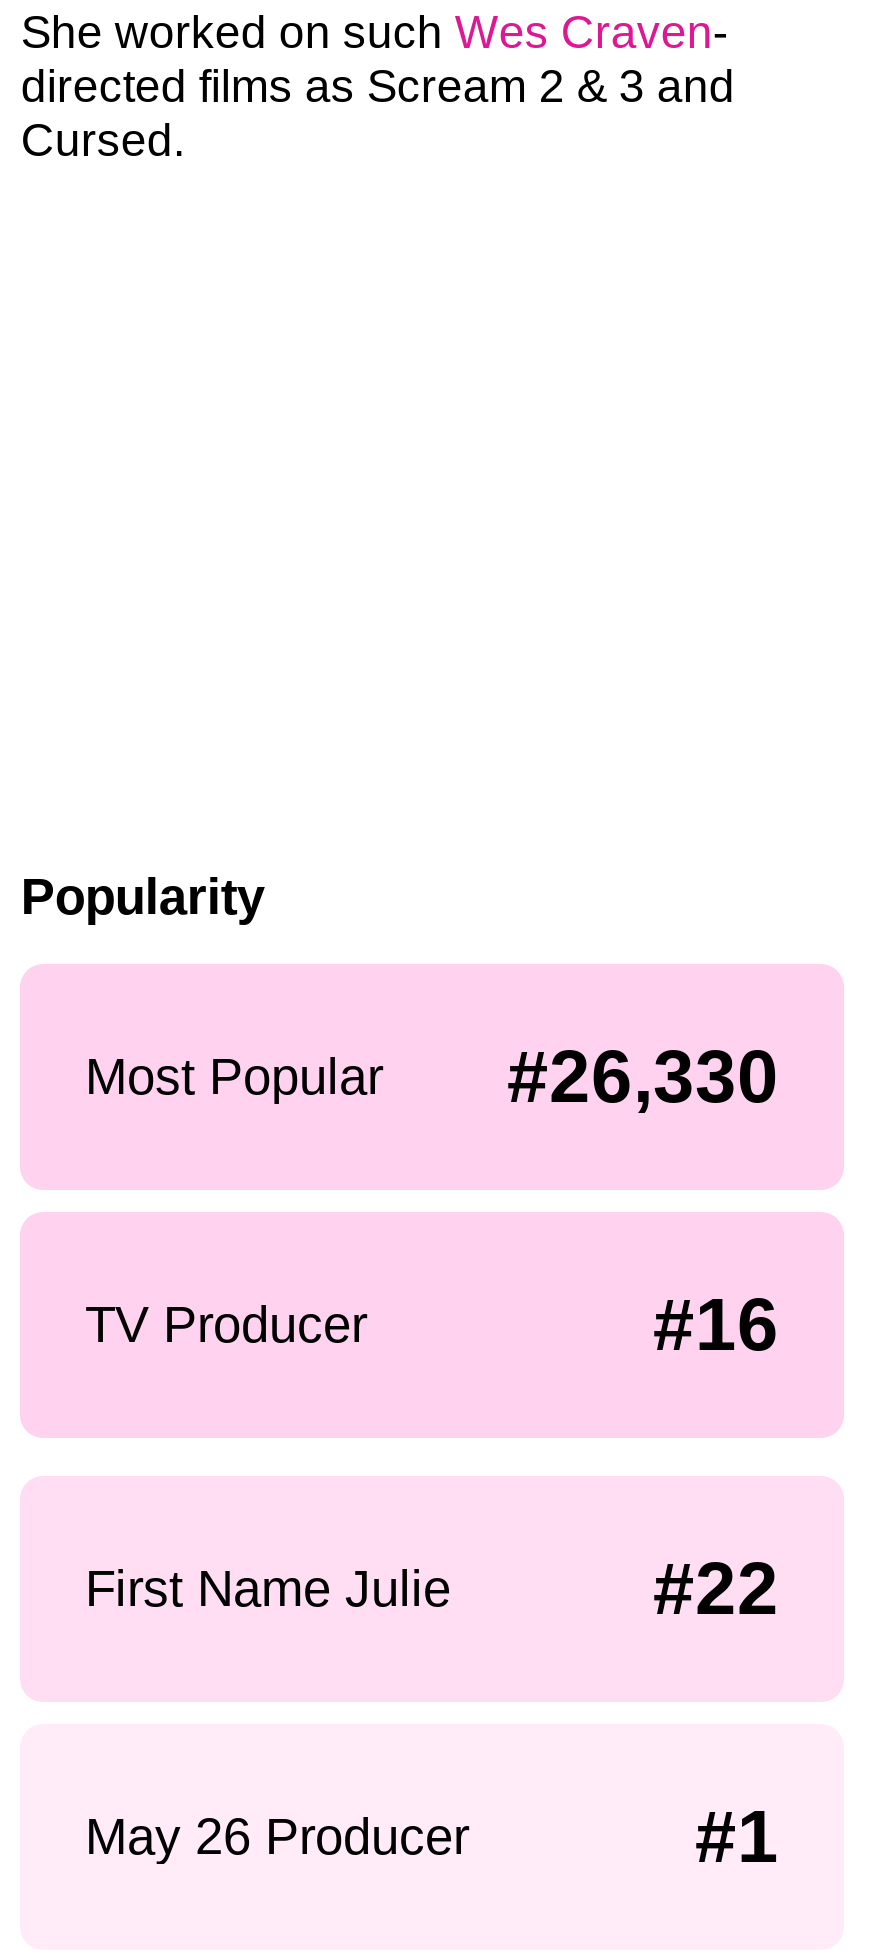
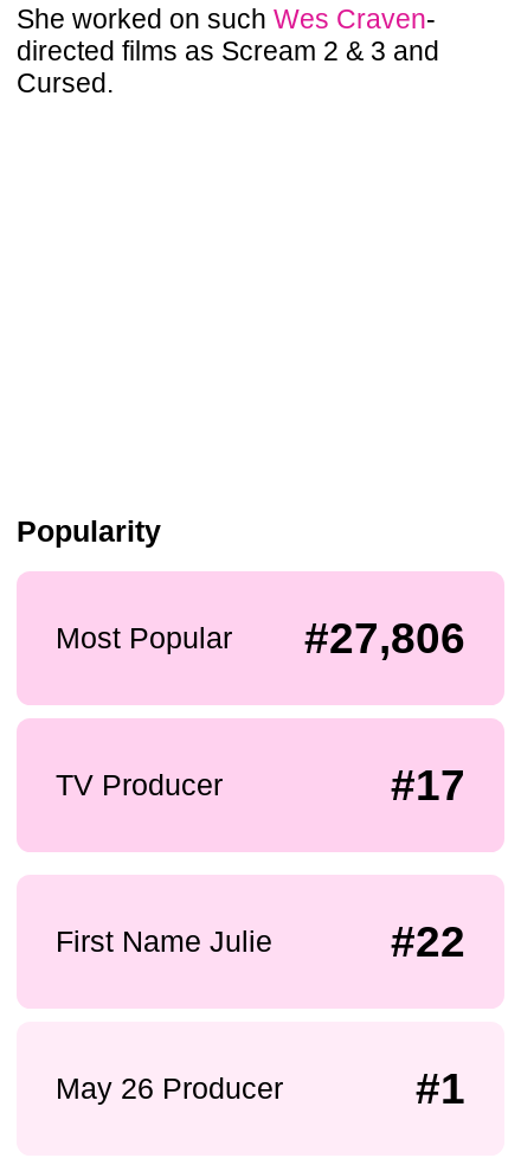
[507,1036,779,1118] #26,330 -> [305,614,466,662] #27,806
[653,1285,779,1367] #16 -> [391,761,466,810] #17

